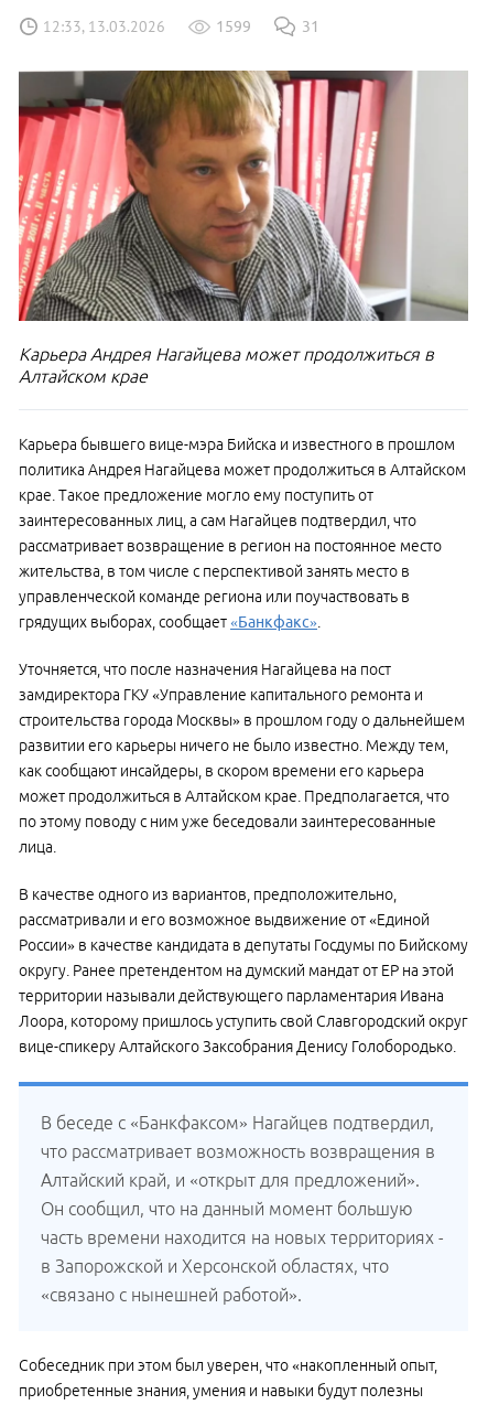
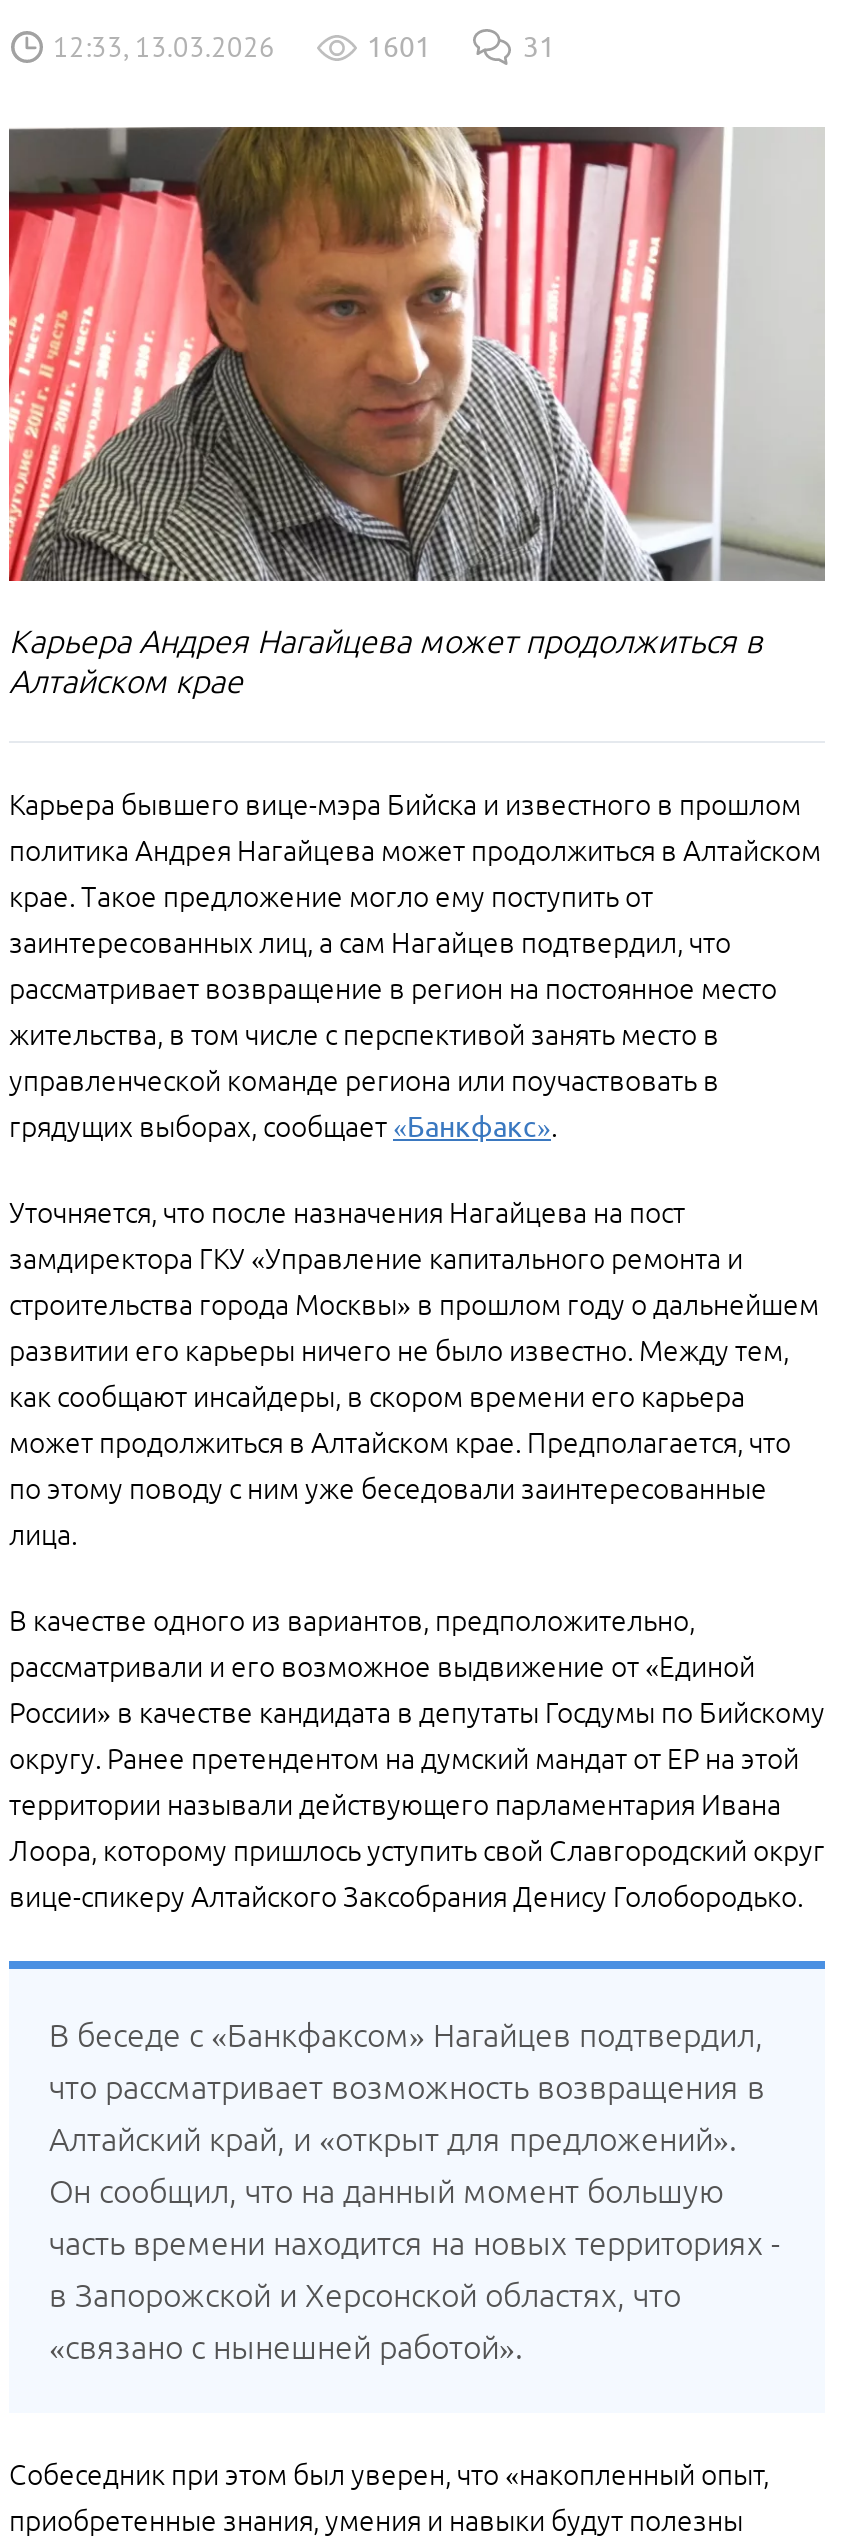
[216,18,251,35] 1599 -> [367,31,431,63] 1601

